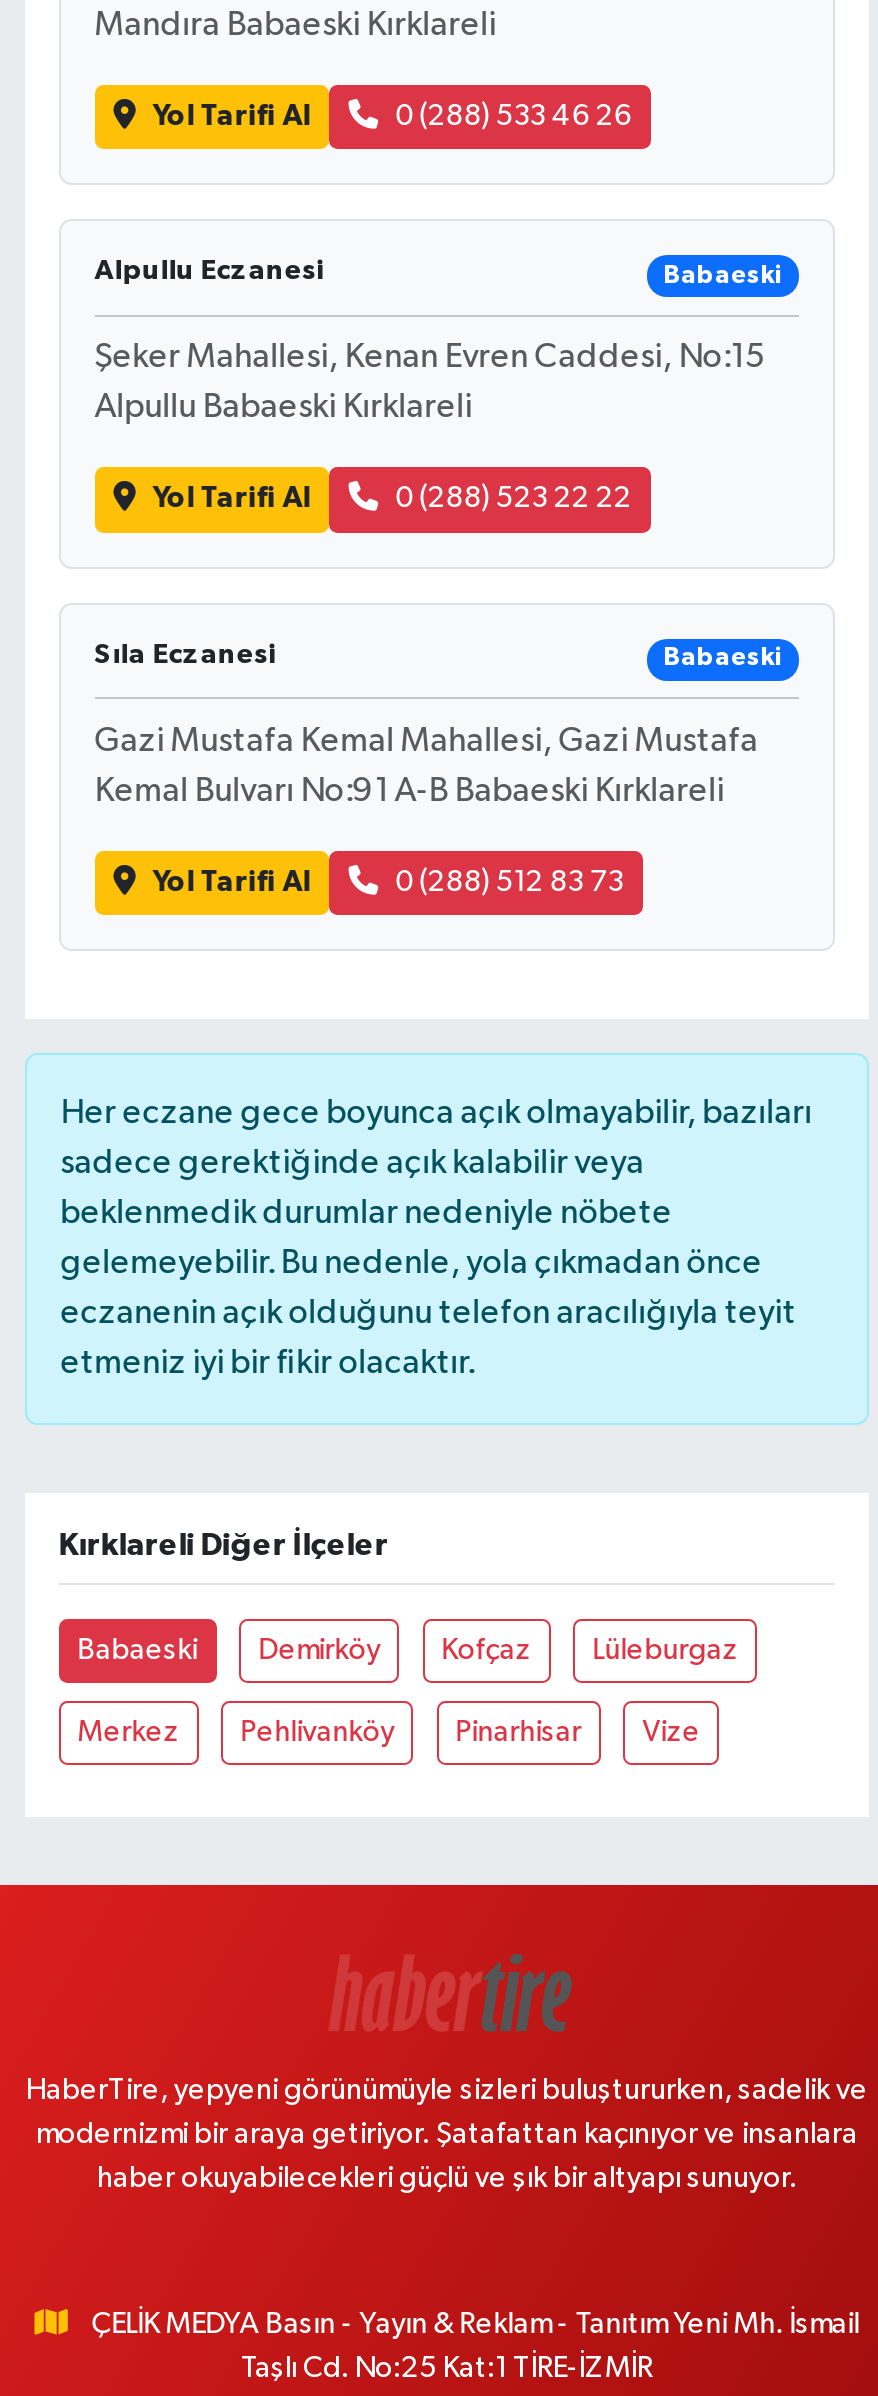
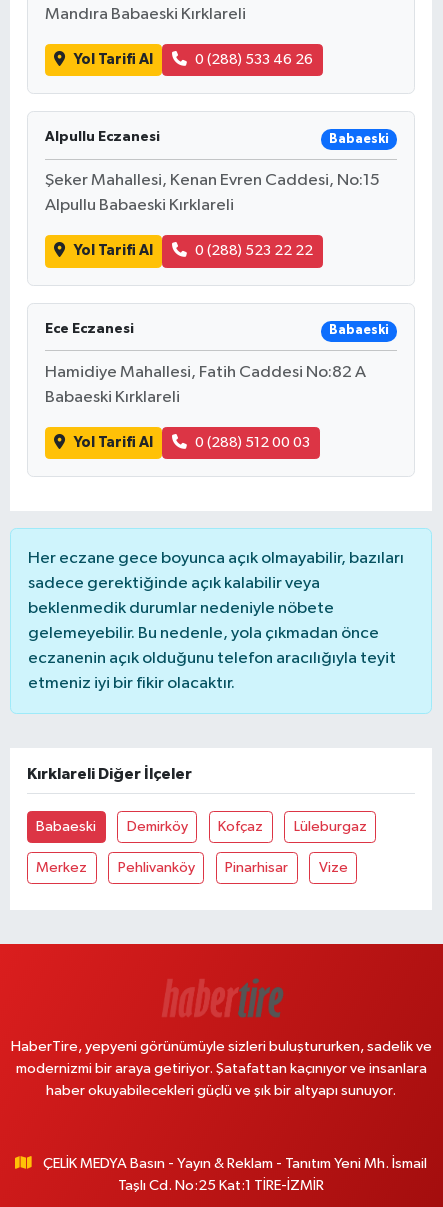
[95,640,277,668] Sıla Eczanesi -> [45,322,134,336] Ece Eczanesi
[95,724,759,758] Gazi Mustafa Kemal Mahallesi, Gazi Mustafa -> [45,364,366,381] Hamidiye Mahallesi, Fatih Caddesi No:82 A
[95,774,725,808] Kemal Bulvarı No:91 A-B Babaeski Kırklareli -> [45,389,180,406] Babaeski Kırklareli
[395,867,623,897] 0 (288) 512 83 73 -> [195,435,310,450] 0 (288) 512 00 03

